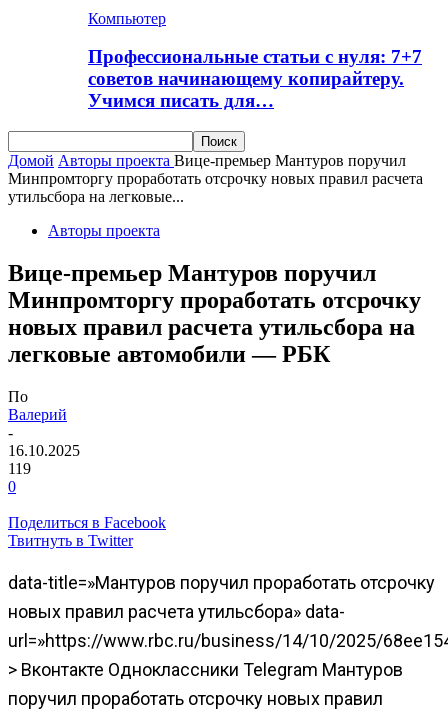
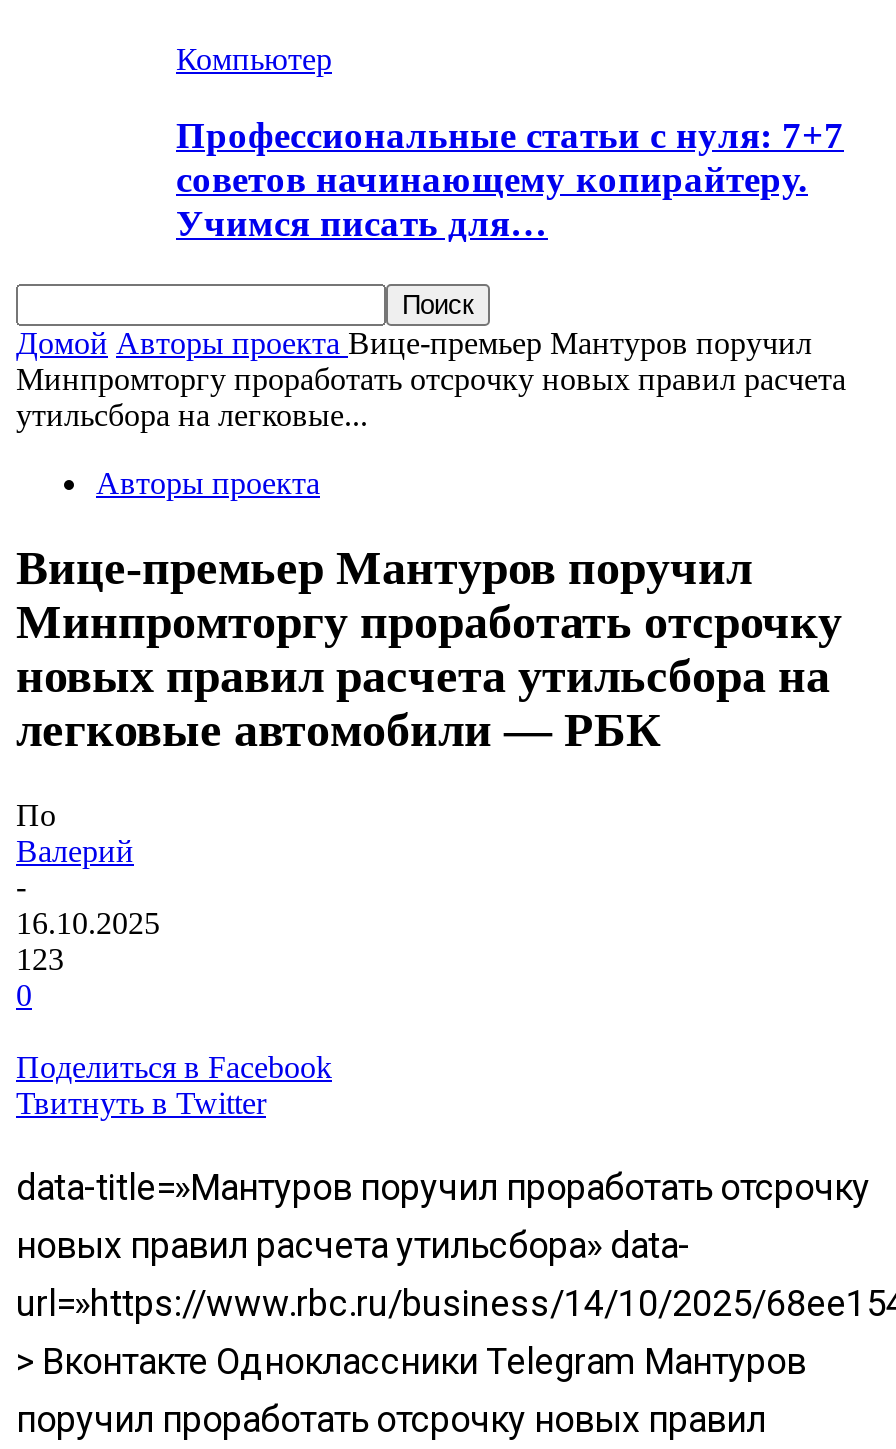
[8,460,31,477] 119 -> [16,942,64,976] 123

